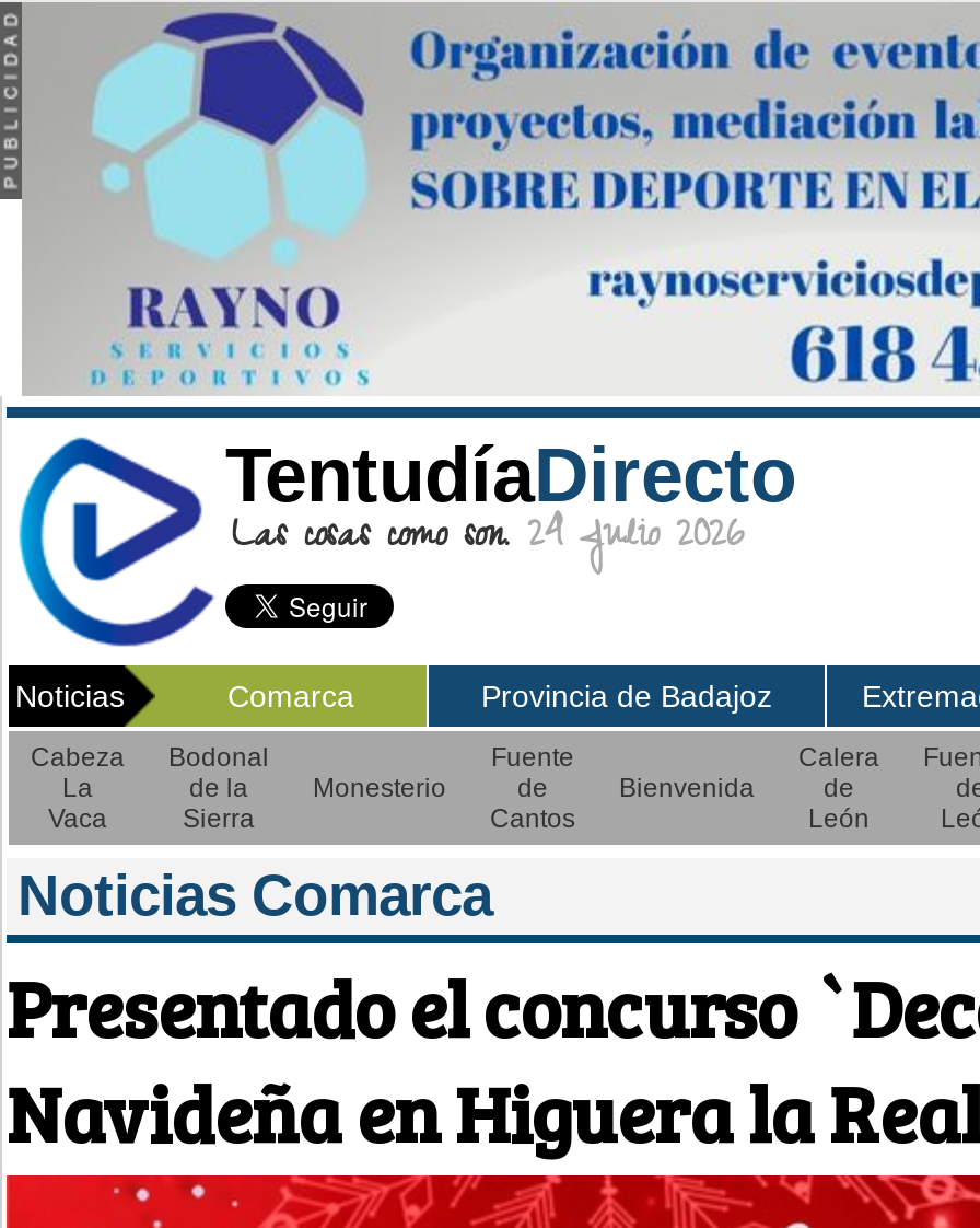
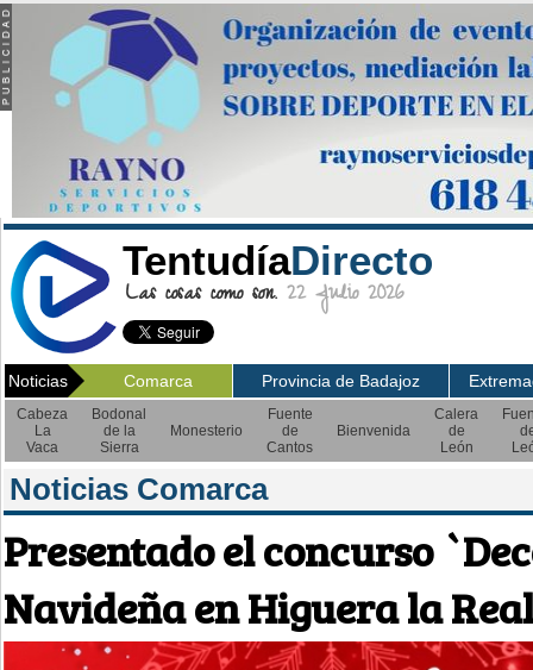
[232,506,742,574] Las cosas como son. 24 Julio 2026 -> [126,277,403,314] Las cosas como son. 22 Julio 2026

